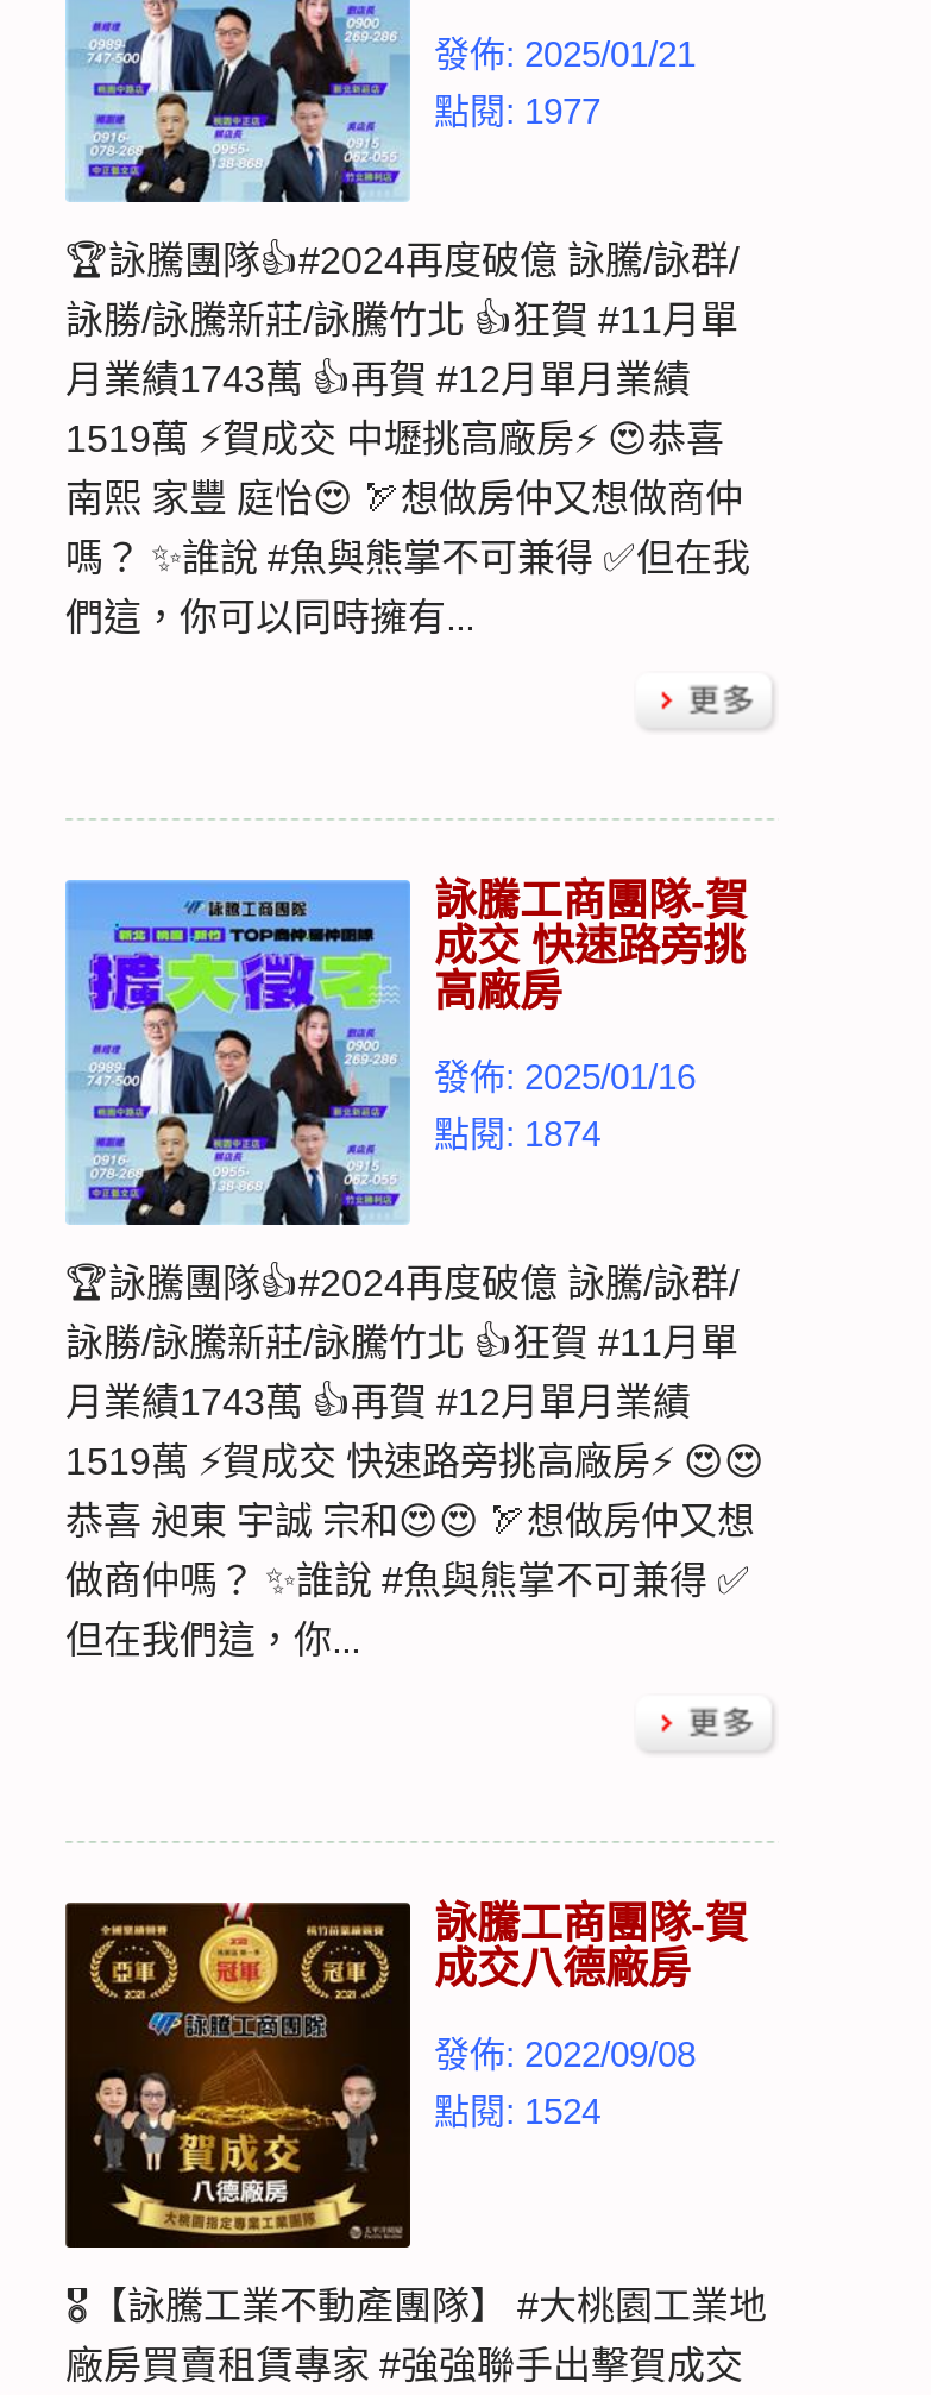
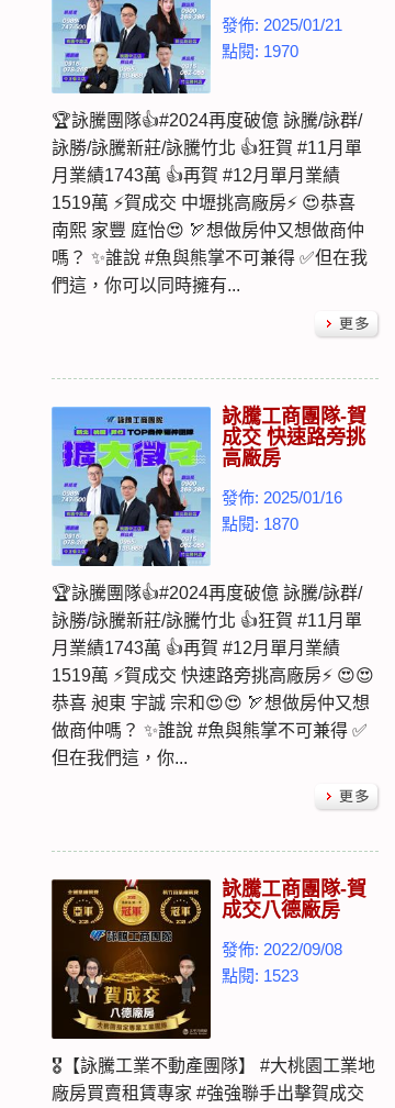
[434,89,600,130] 點閱: 1977 -> [222,41,298,60] 點閱: 1970
[434,1112,600,1152] 點閱: 1874 -> [222,514,298,533] 點閱: 1870
[434,2089,600,2130] 點閱: 1524 -> [222,966,298,984] 點閱: 1523

